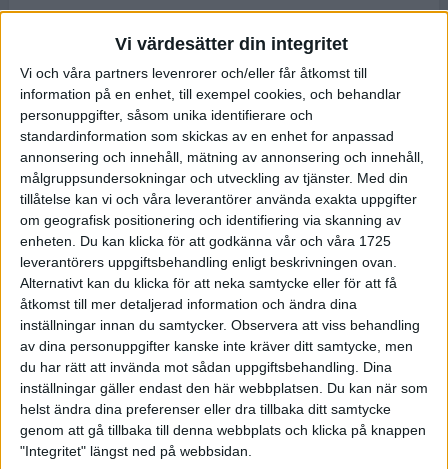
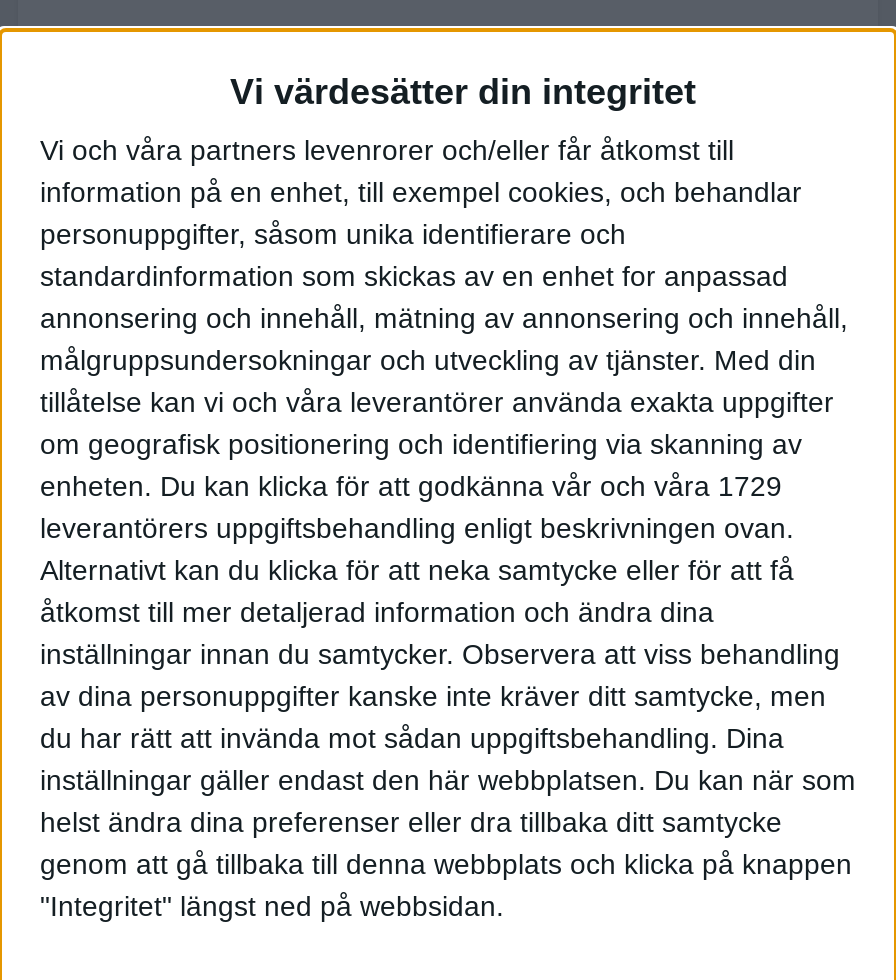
[20,232,391,248] enheten. Du kan klicka för att godkänna vår och våra 1725 -> [40,471,782,503] enheten. Du kan klicka för att godkänna vår och våra 1729

